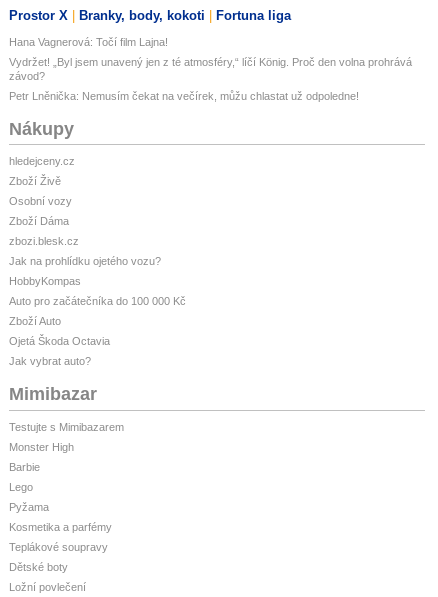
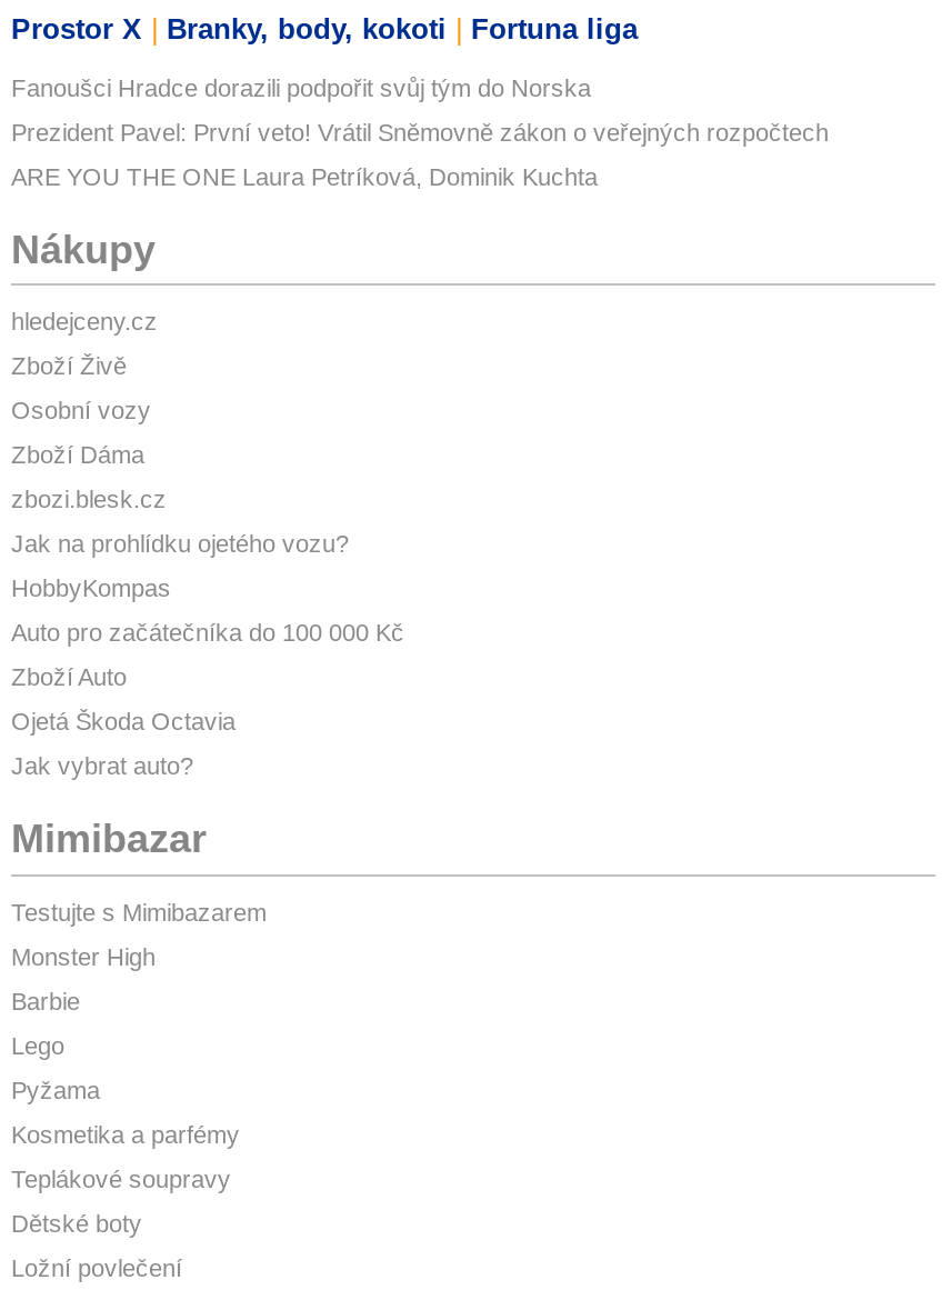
[9,36,168,48] Hana Vagnerová: Točí film Lajna! -> [11,74,591,100] Fanoušci Hradce dorazili podpořit svůj tým do Norska
[9,56,412,82] Vydržet! „Byl jsem unavený jen z té atmosféry,“ líčí König. Proč den volna prohrává | závod? -> [11,118,829,145] Prezident Pavel: První veto! Vrátil Sněmovně zákon o veřejných rozpočtech
[9,90,359,102] Petr Lněnička: Nemusím čekat na večírek, můžu chlastat už odpoledne! -> [11,163,598,189] ARE YOU THE ONE Laura Petríková, Dominik Kuchta

